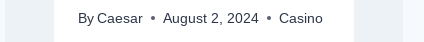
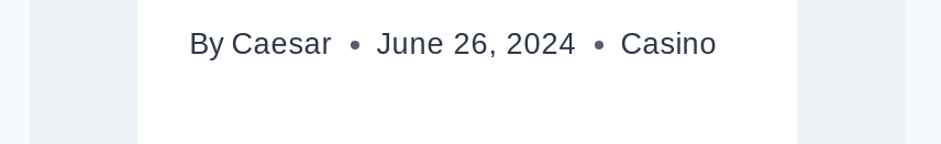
[78,11,323,26] By Caesar August 2, 2024 Casino -> [189,29,717,62] By Caesar June 26, 2024 Casino

